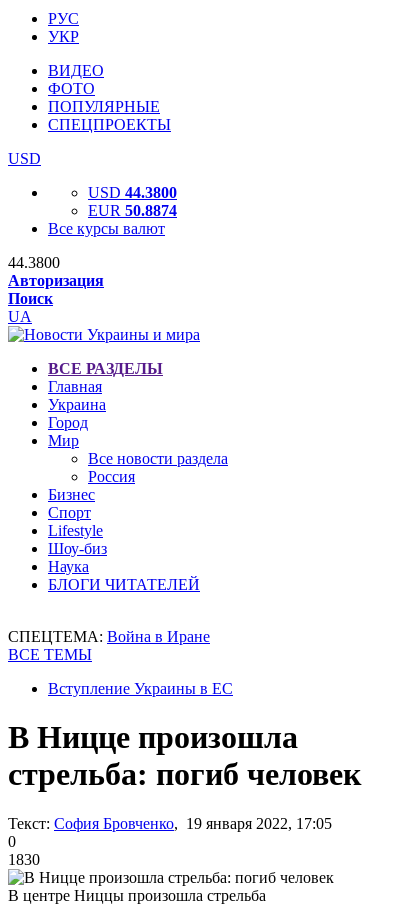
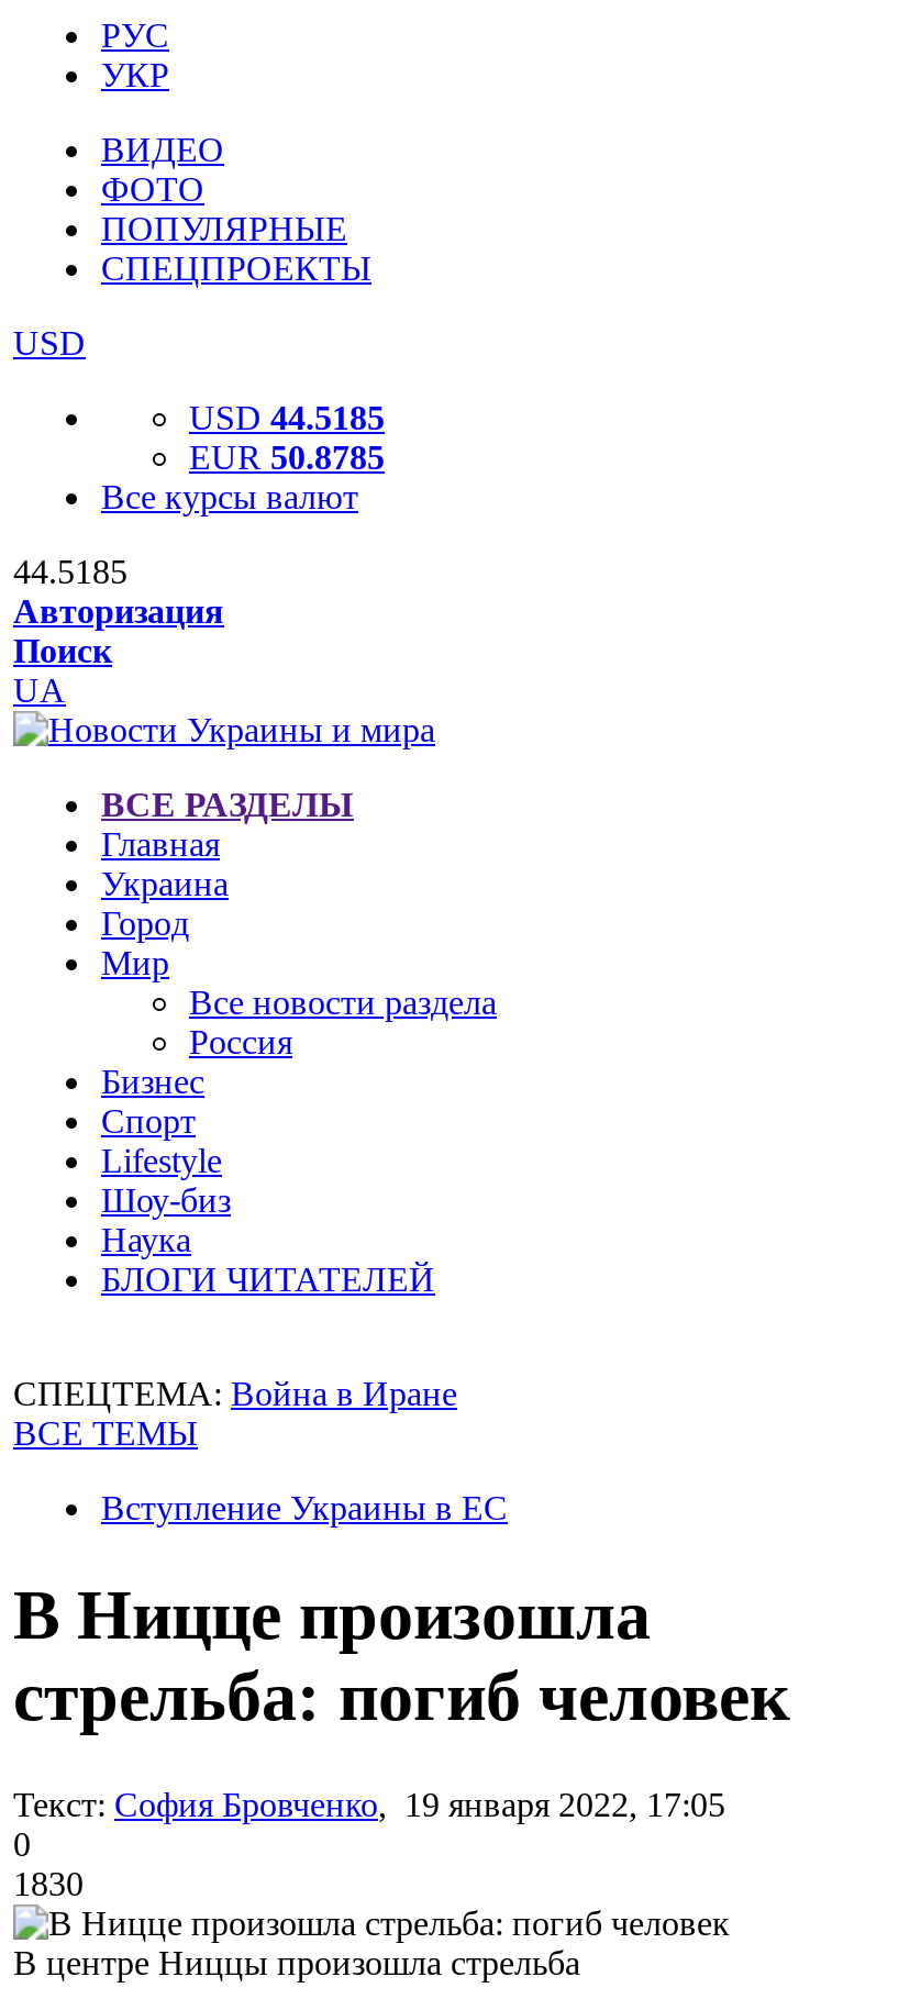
[88,184,177,201] USD 44.3800 -> [189,399,385,436] USD 44.5185
[88,202,177,219] EUR 50.8874 -> [189,438,385,476] EUR 50.8785
[8,254,60,271] 44.3800 -> [13,553,127,590] 44.5185

